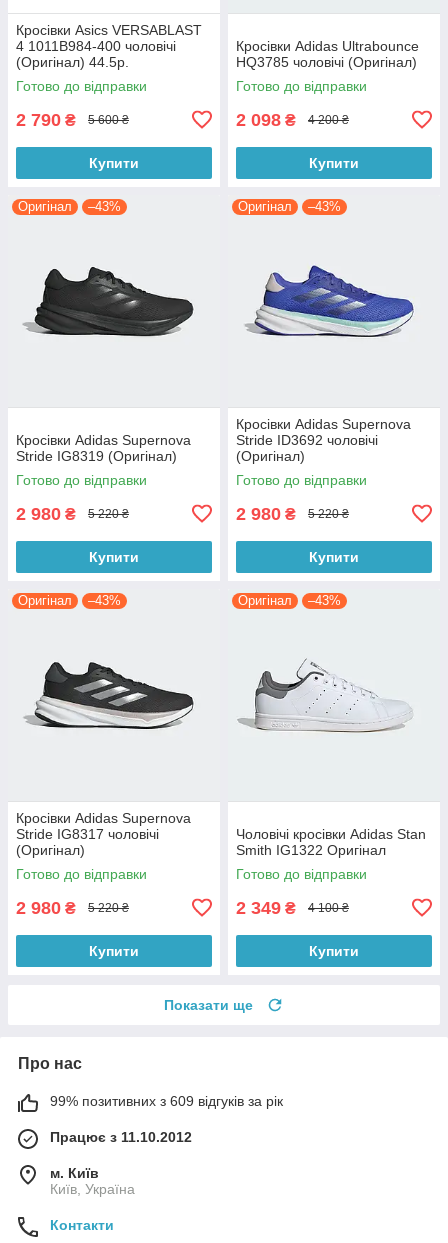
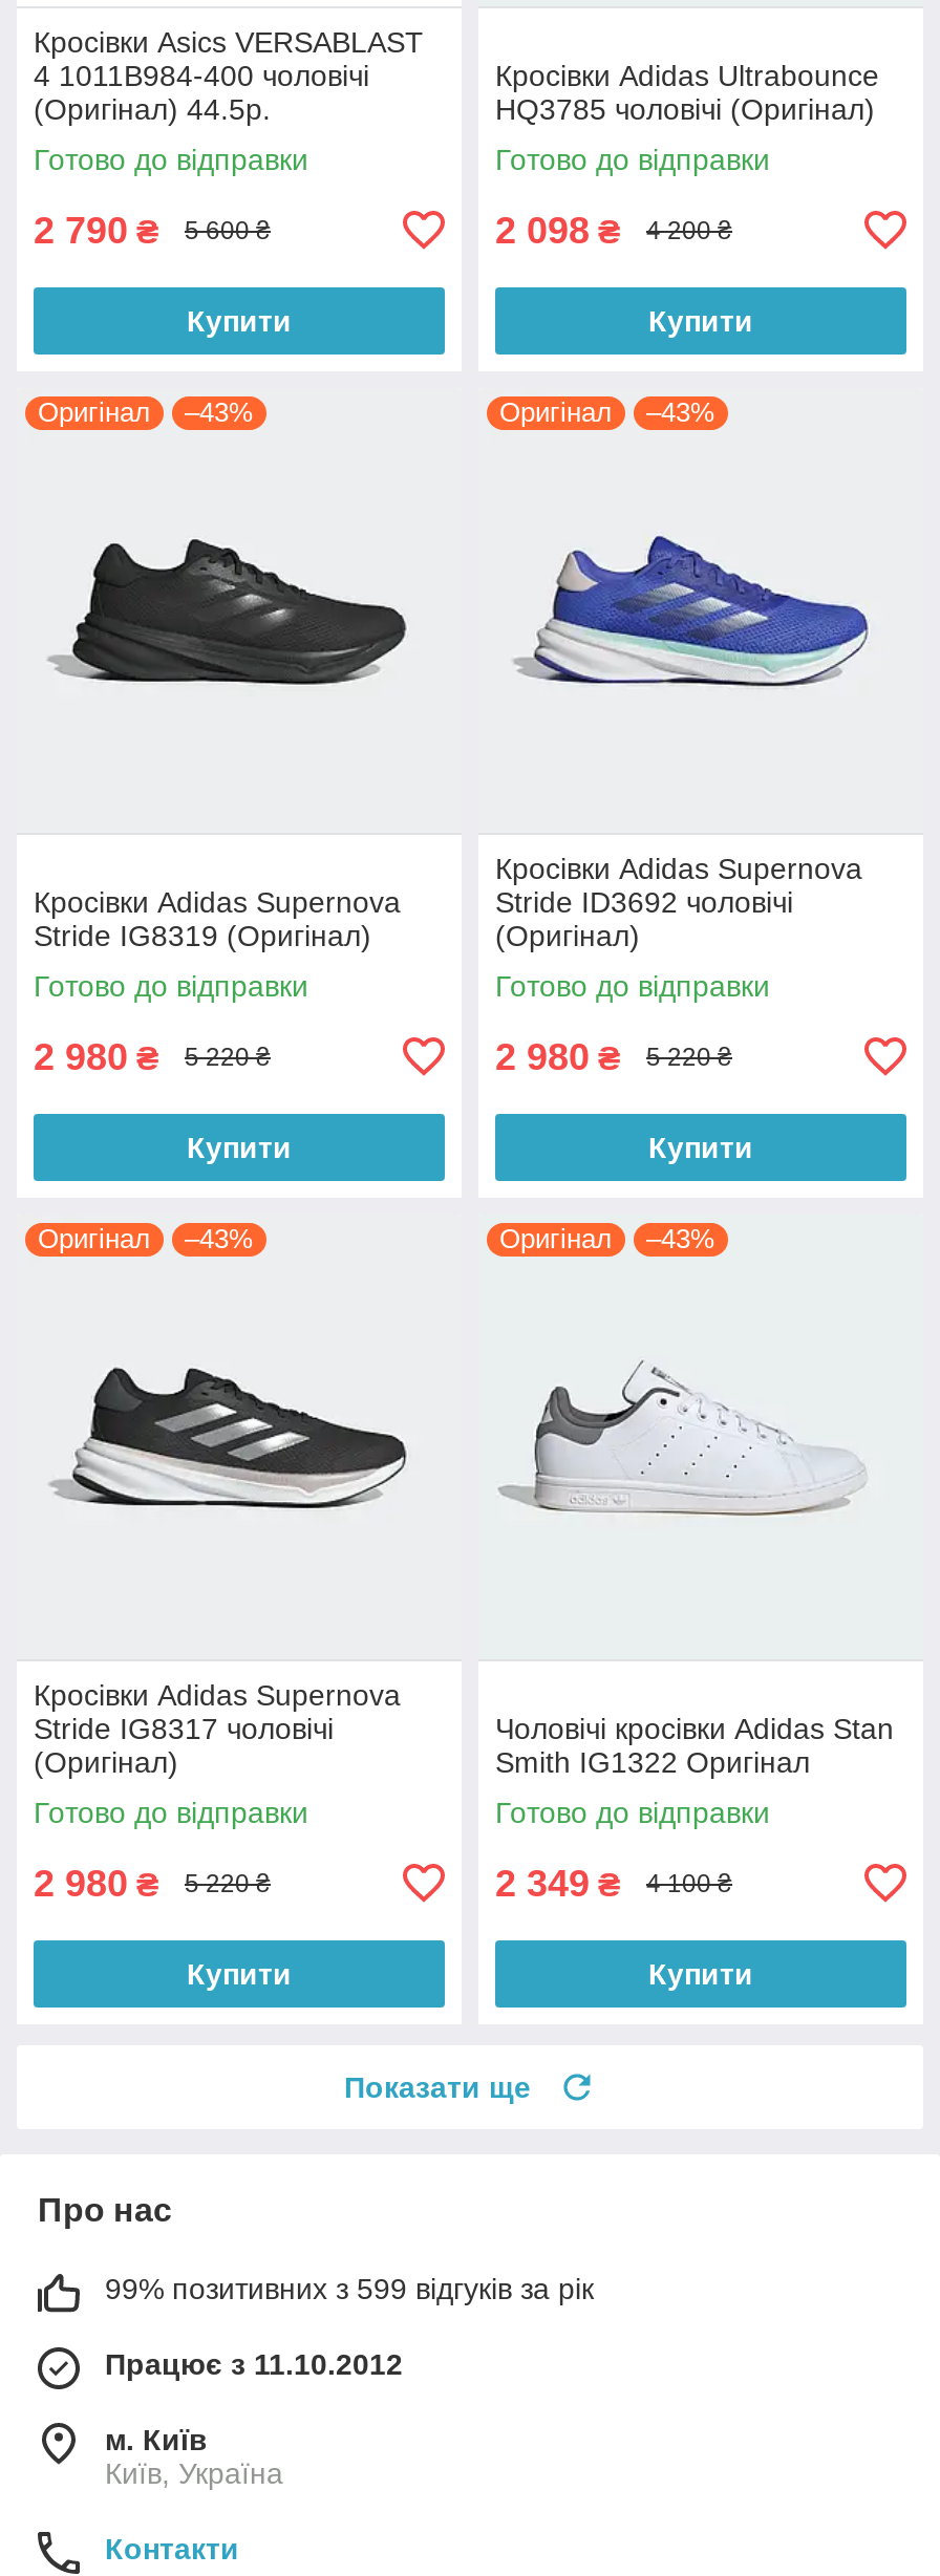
[50,1093,283,1109] 99% позитивних з 609 відгуків за рік -> [105,2271,594,2305] 99% позитивних з 599 відгуків за рік

